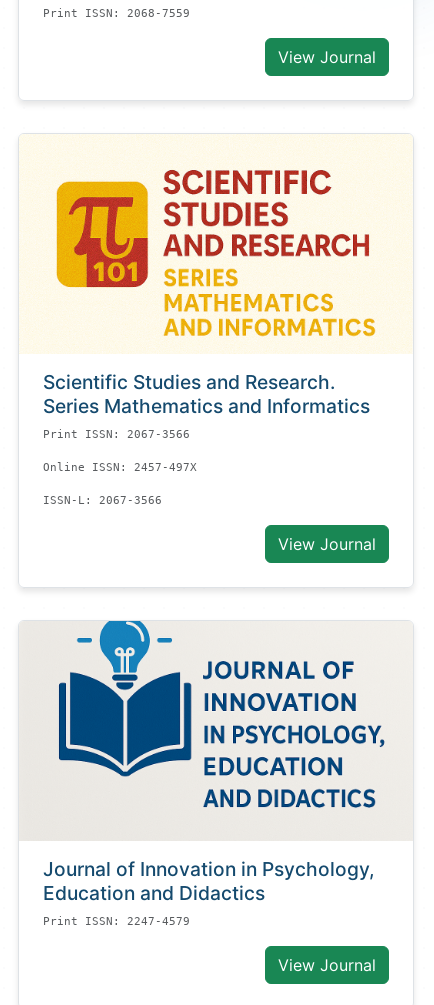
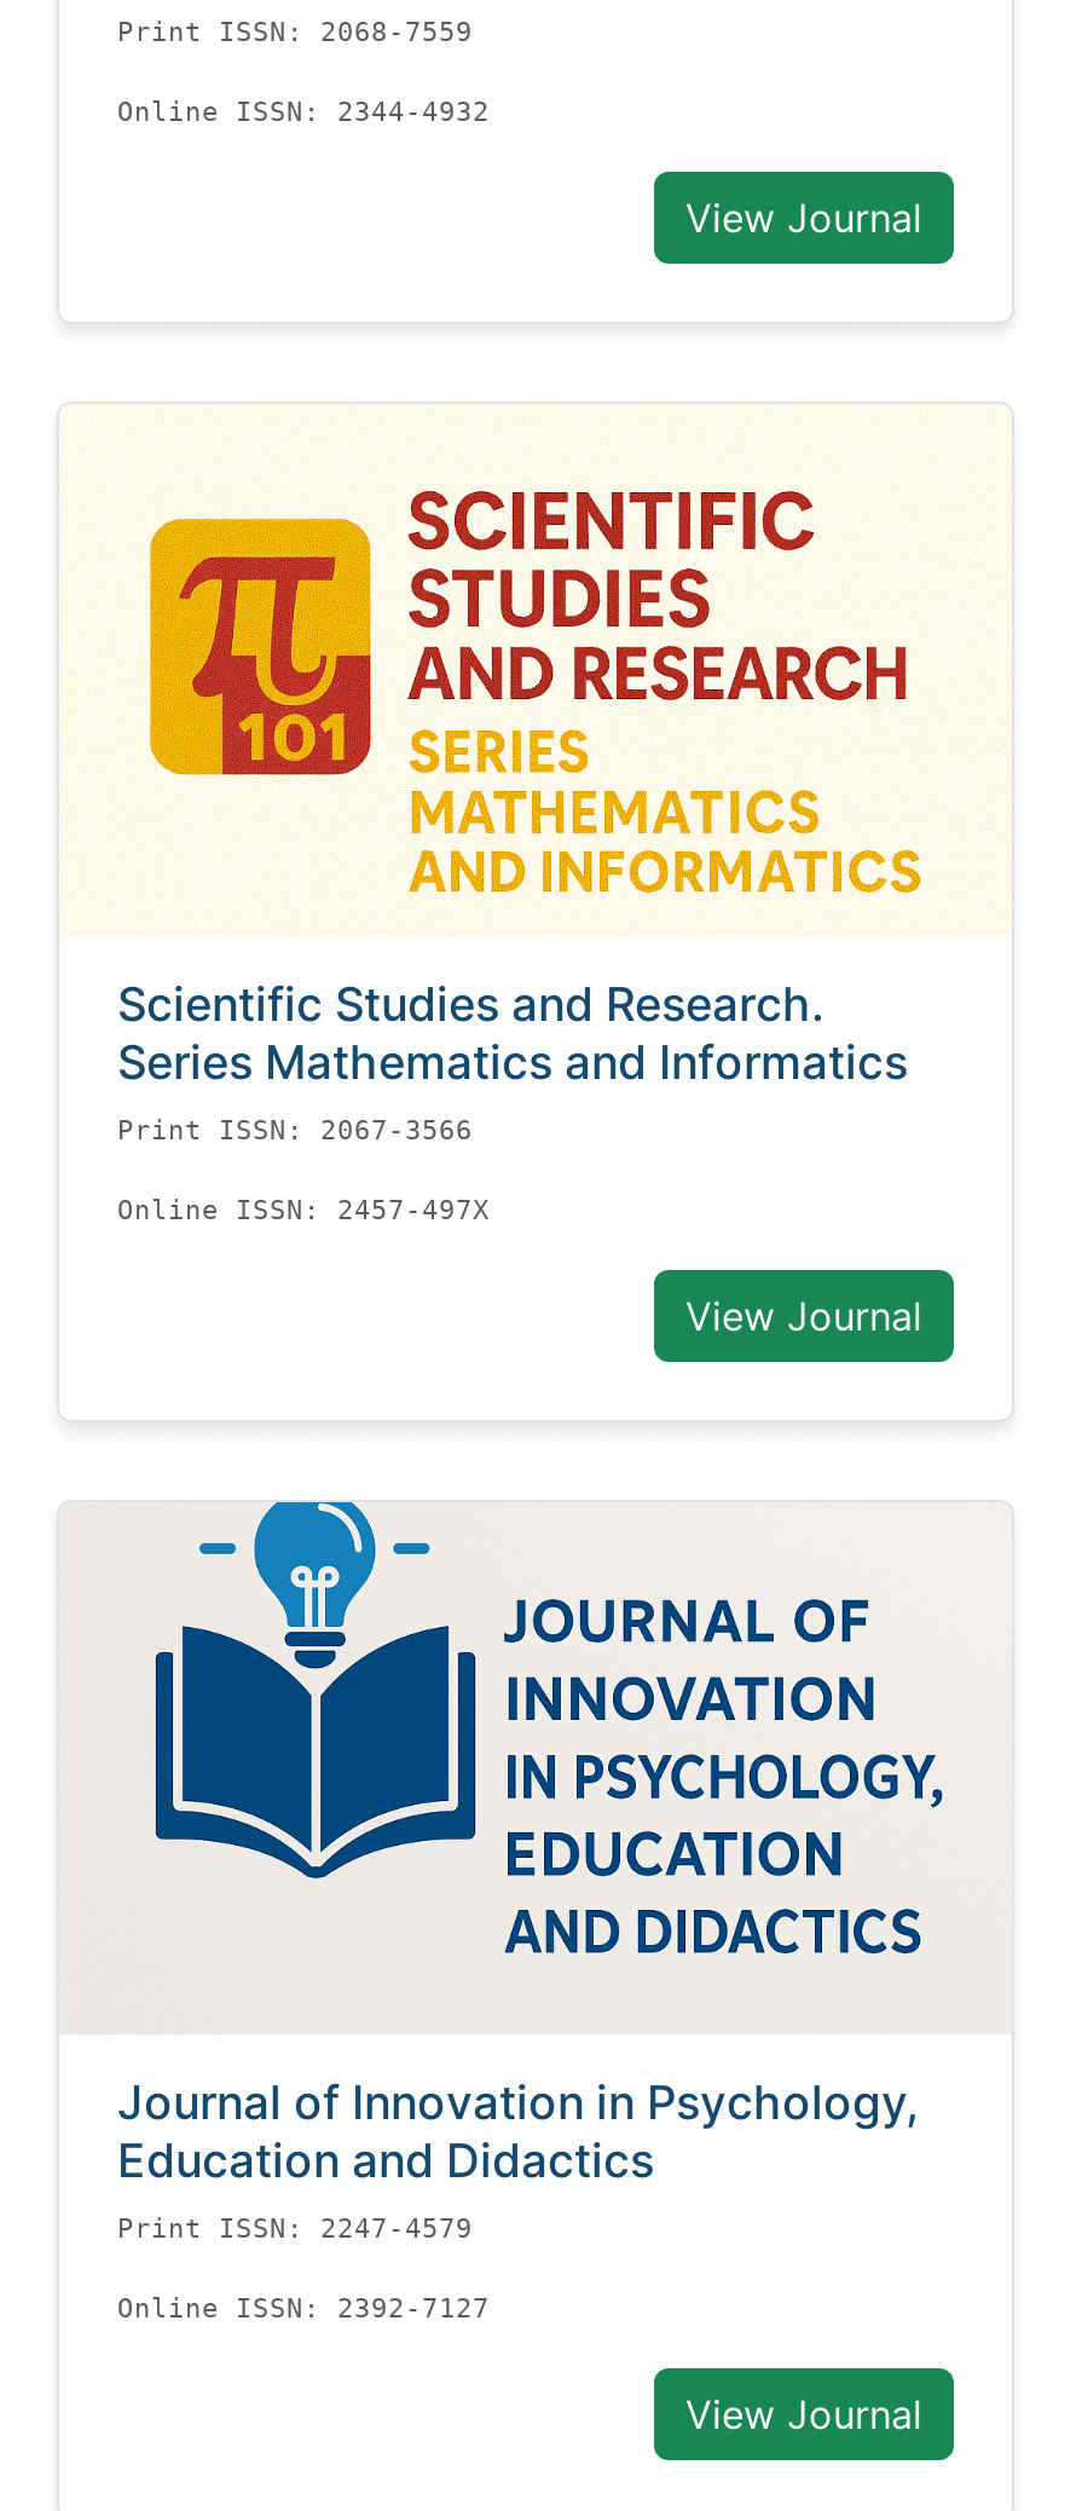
none -> [117,97,490,128] Online ISSN: 2344-4932
[43,494,162,507] ISSN-L: 2067-3566 -> none
none -> [117,2293,490,2325] Online ISSN: 2392-7127

